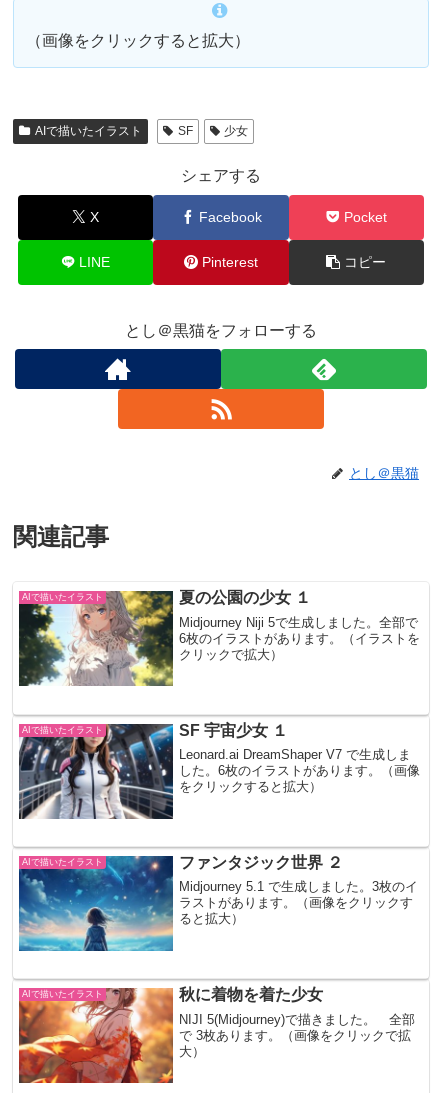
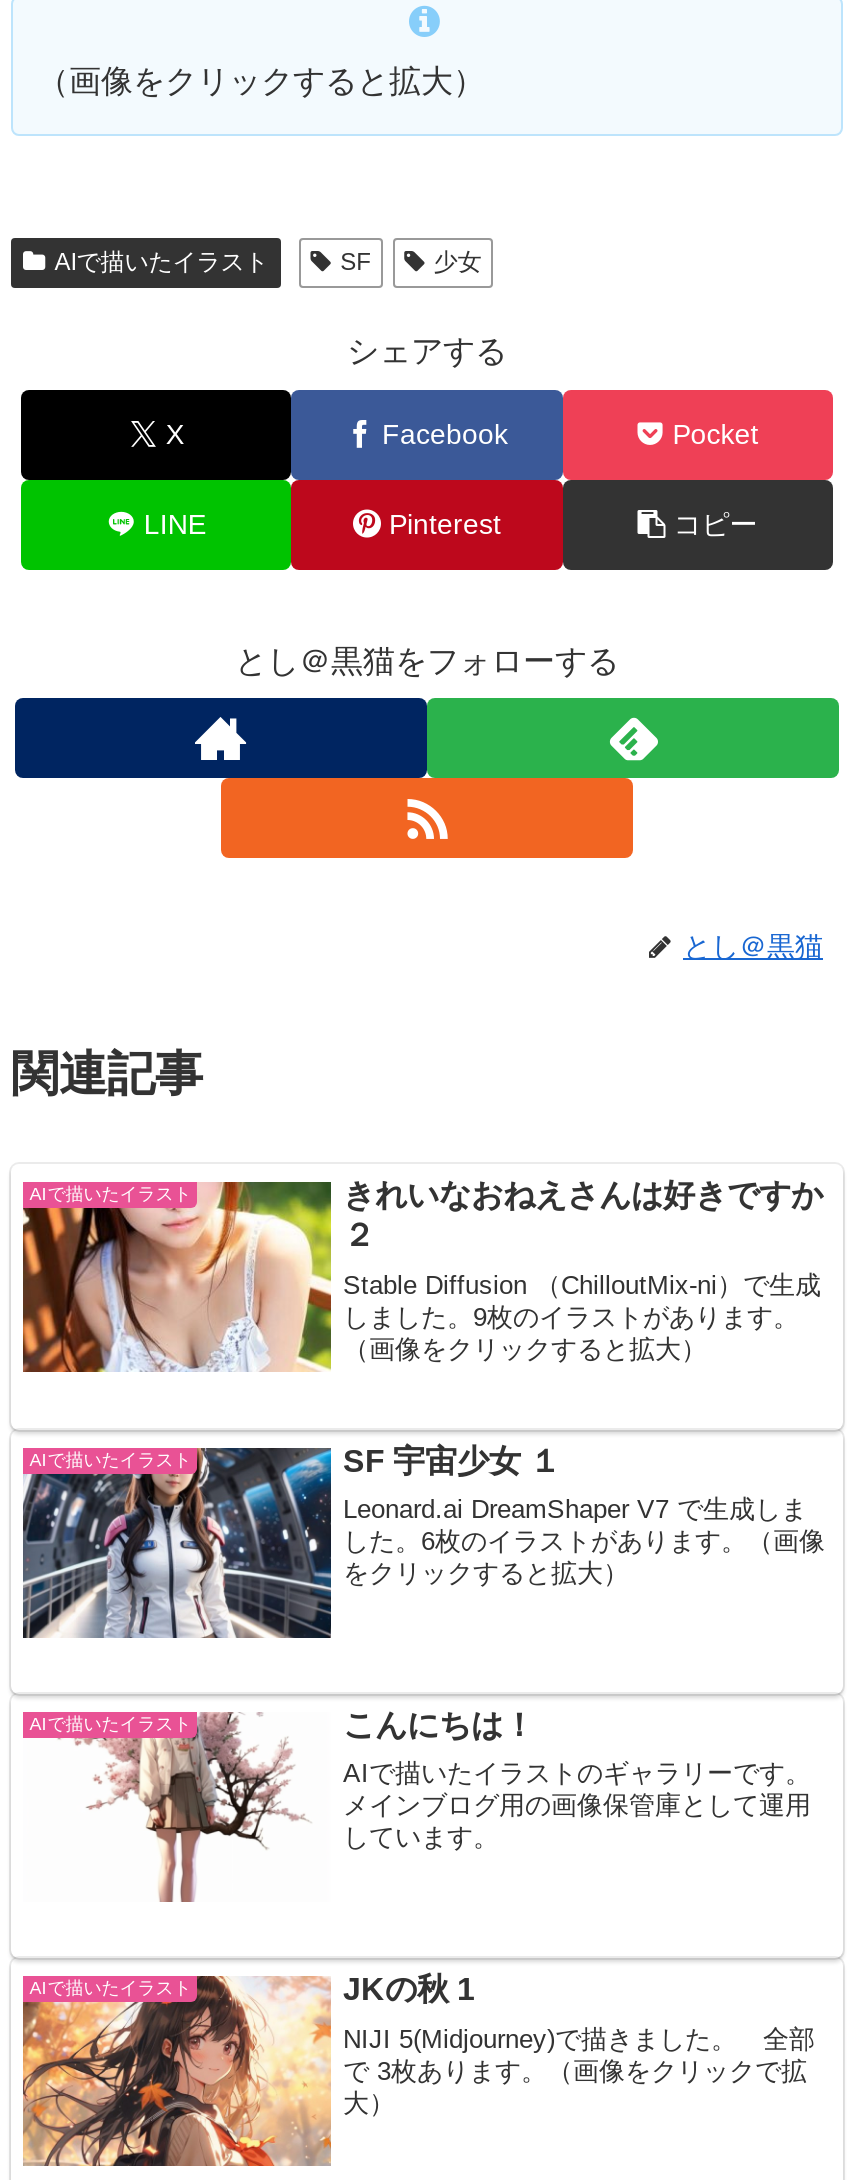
[18,589,311,687] [image] | 夏の公園の少女 １ -> [21,1179,823,1374] [image] | きれいなおねえさんは好きですか | ２
[179,615,420,662] Midjourney Niji 5で生成しました。全部で | 6枚のイラストがあります。（イラストを | クリックで拡大） -> [343,1270,821,1364] Stable Diffusion （ChilloutMix-ni）で生成 | しました。9枚のイラストがあります。 | （画像をクリックすると拡大）
[18,854,343,952] [image] | ファンタジック世界 ２ -> [23,1708,535,1904] [image] | こんにちは！
[179,879,418,926] Midjourney 5.1 で生成しました。3枚のイ | ラストがあります。（画像をクリックす | ると拡大） -> [343,1759,811,1853] AIで描いたイラストのギャラリーです。 | メインブログ用の画像保管庫として運用 | しています。
[18,986,323,1084] [image] | 秋に着物を着た少女 -> [21,1973,475,2168] [image] | JKの秋 1

